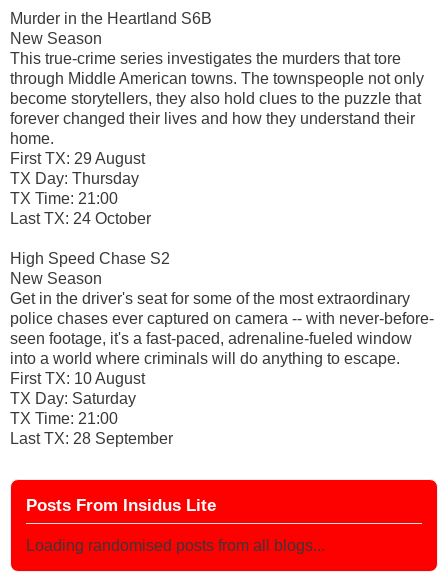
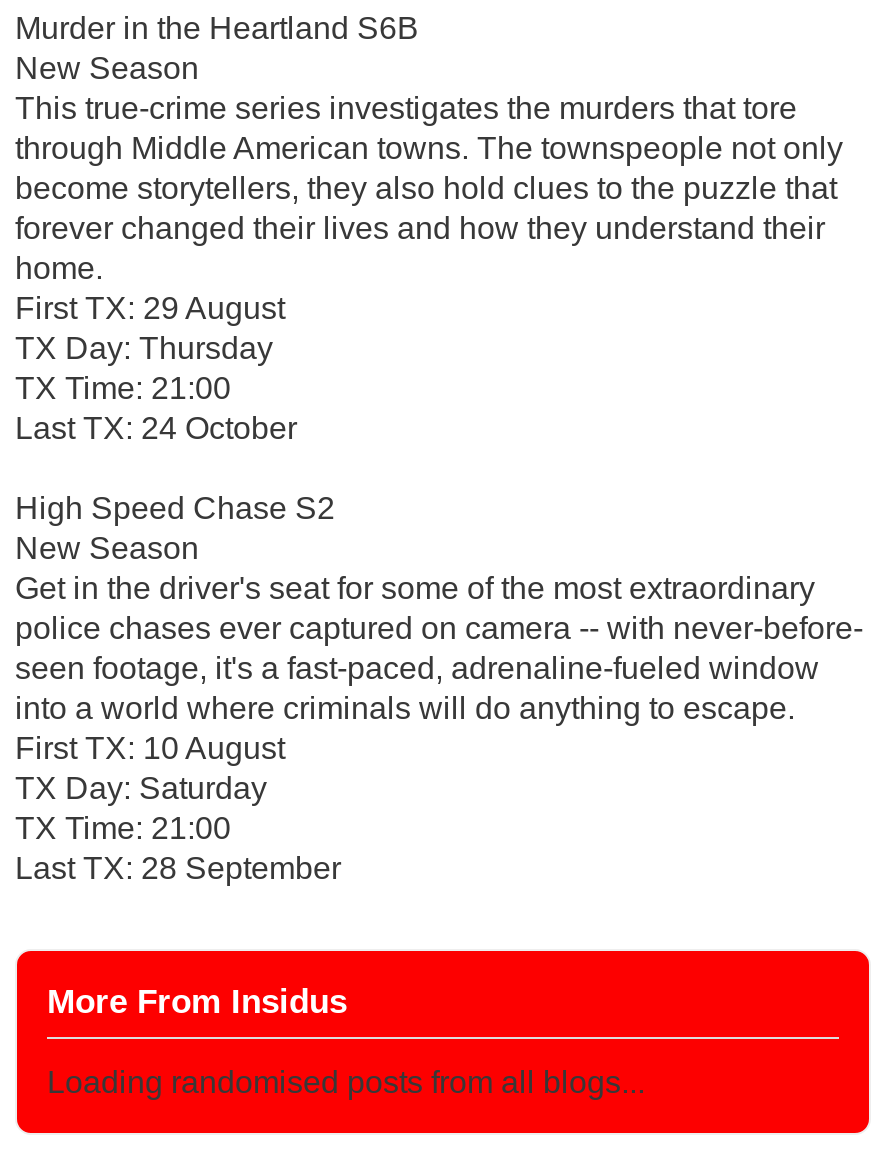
[26,496,216,515] Posts From Insidus Lite -> [47,983,347,1021] More From Insidus

